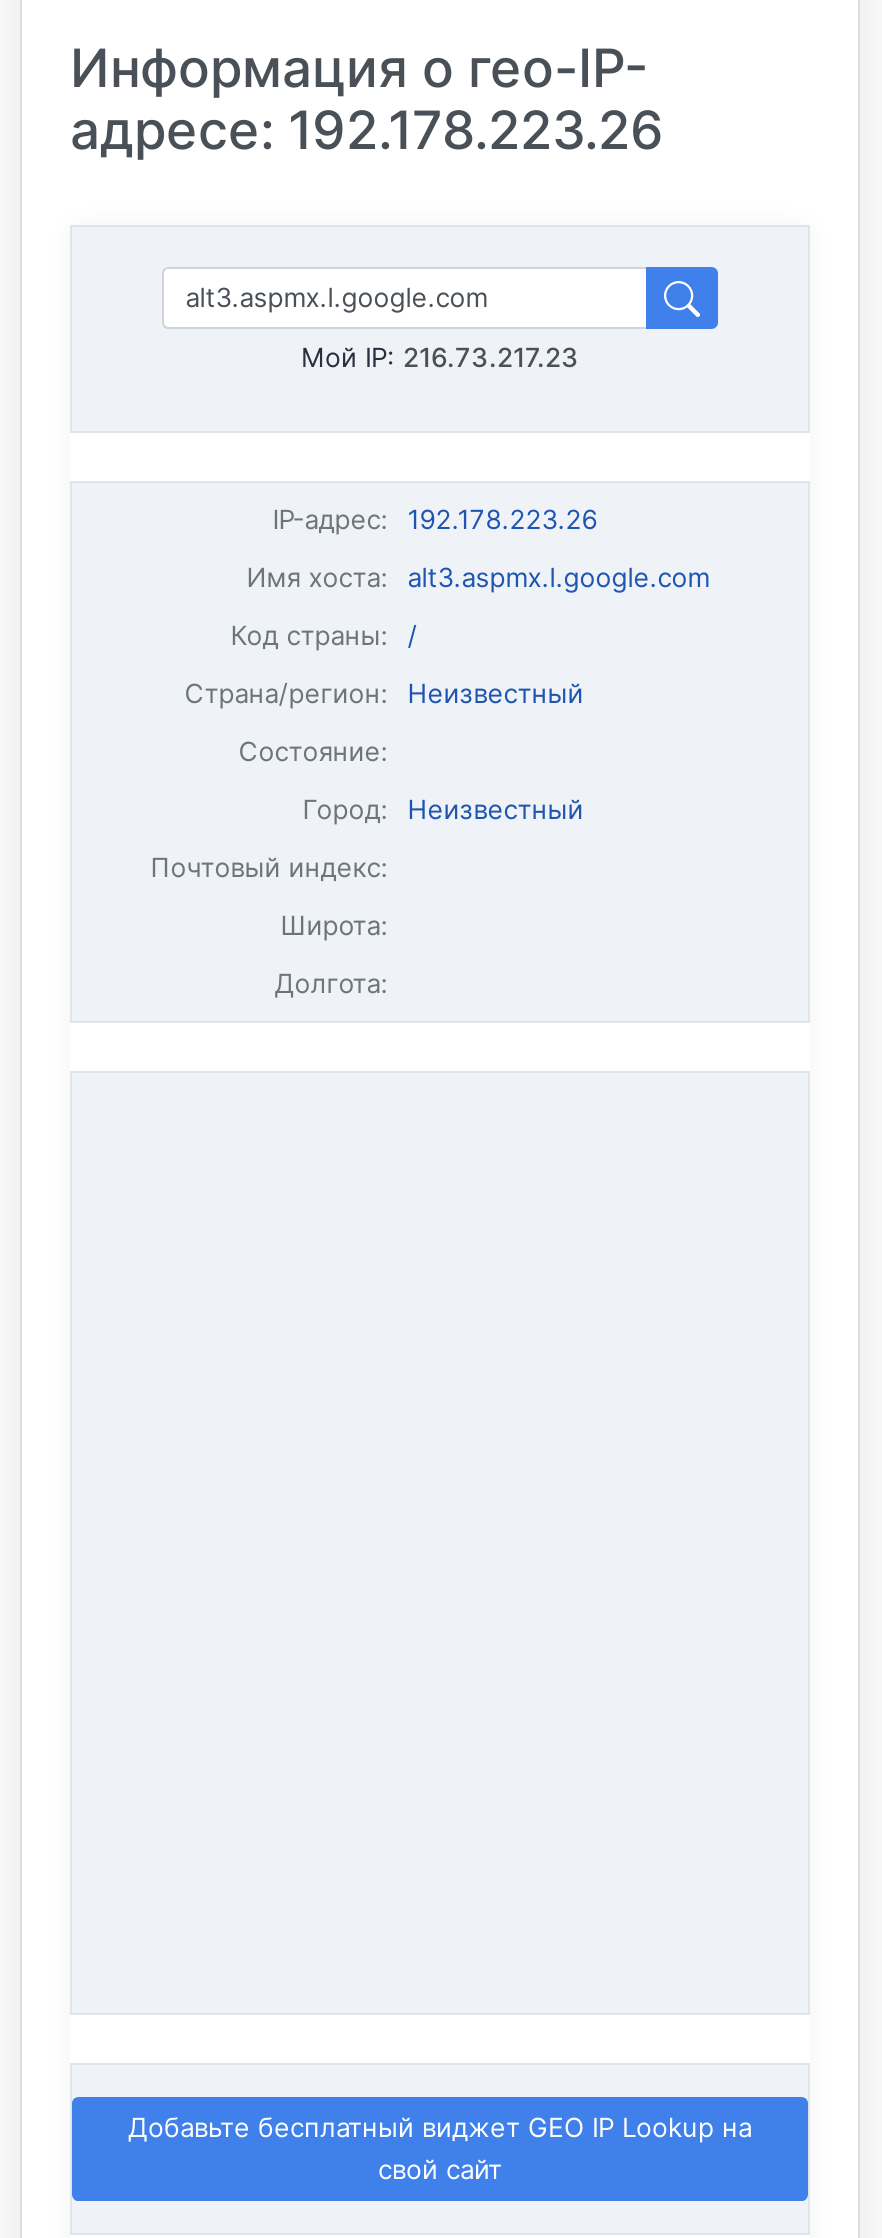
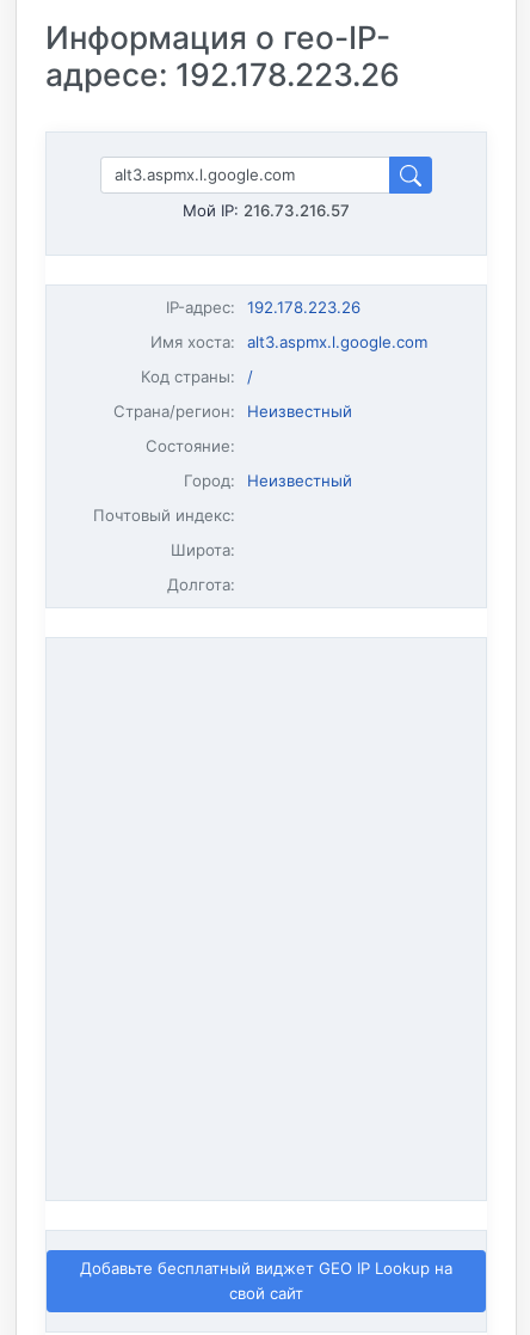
[301,341,579,373] Мой IP: 216.73.217.23 -> [183,201,350,220] Мой IP: 216.73.216.57

